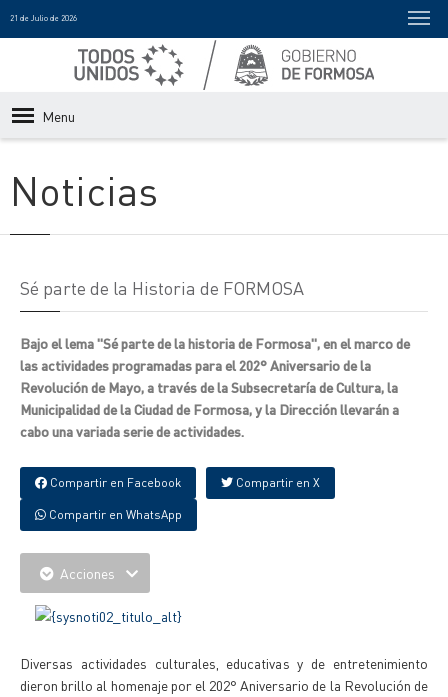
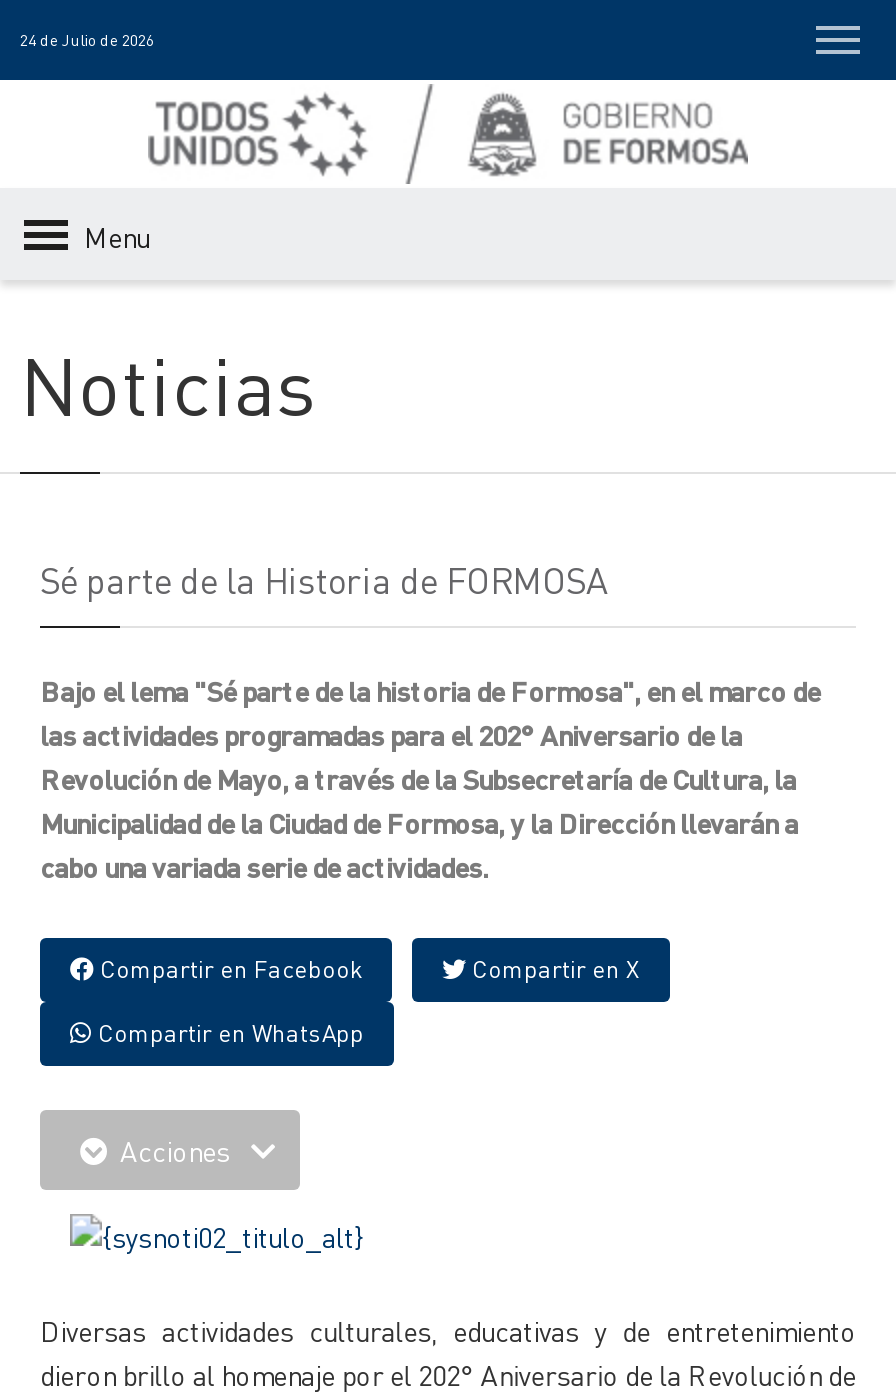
[10,13,77,23] 21 de Julio de 2026 -> [20,30,154,50] 24 de Julio de 2026

